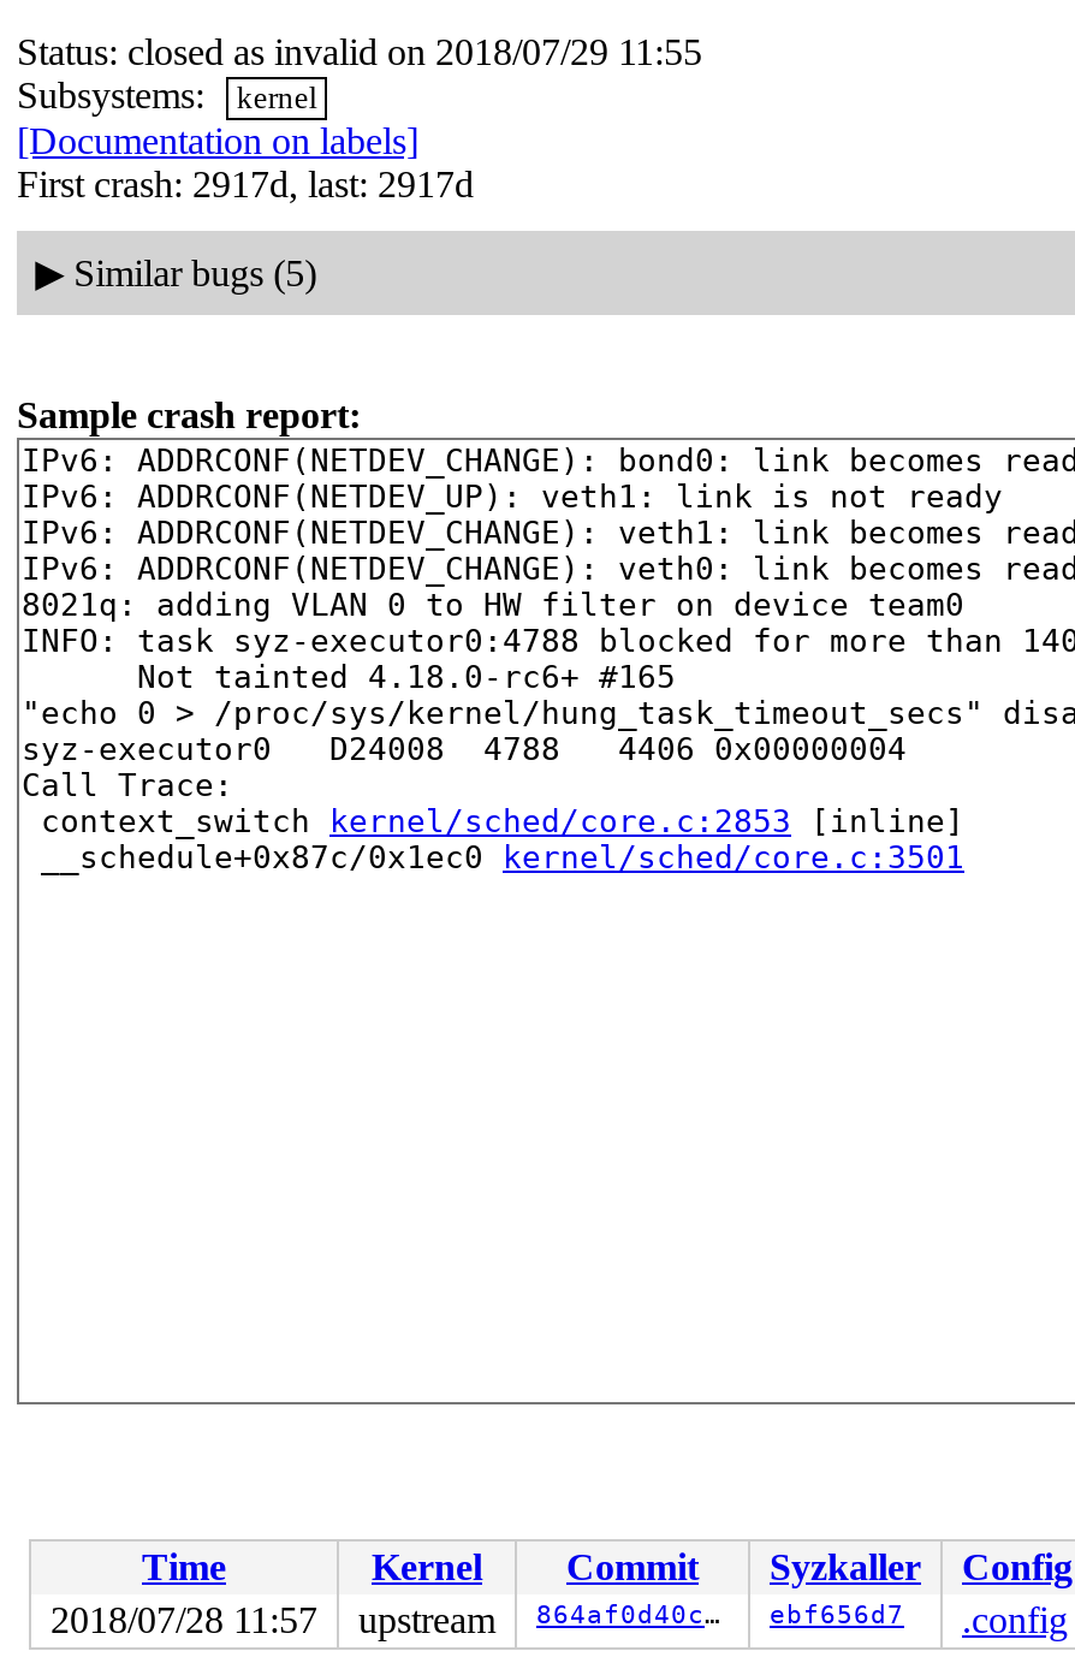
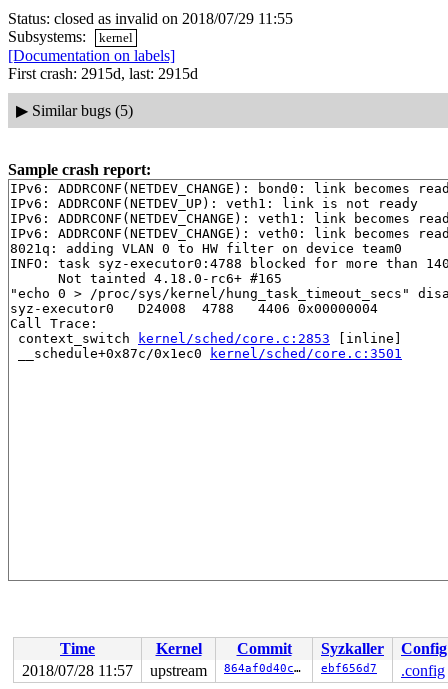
[17,164,474,205] First crash: 2917d, last: 2917d -> [8,65,198,82] First crash: 2915d, last: 2915d

